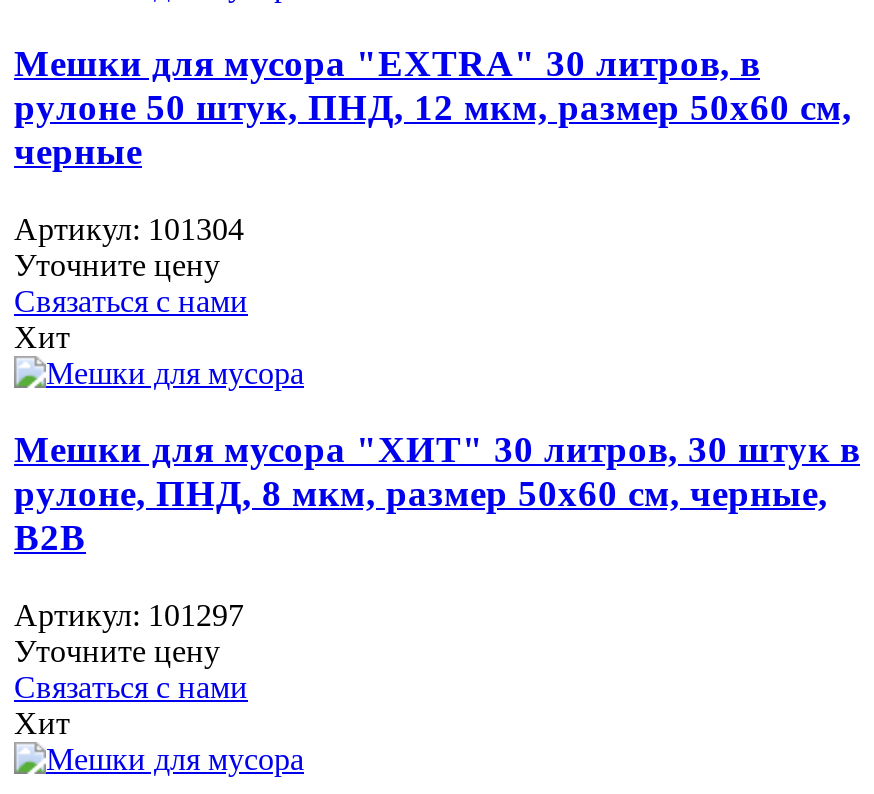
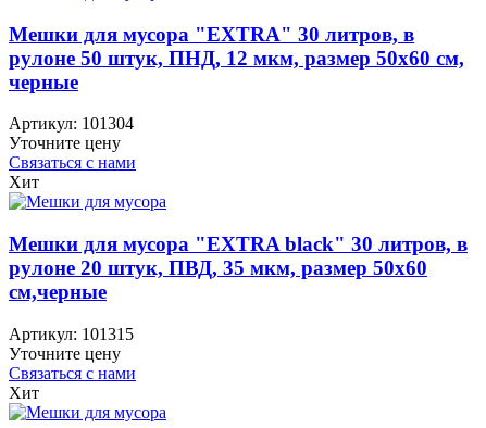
[14,428,860,558] Мешки для мусора "ХИТ" 30 литров, 30 штук в | рулоне, ПНД, 8 мкм, размер 50х60 см, черные, | B2B -> [9,232,468,303] Мешки для мусора "EXTRA black" 30 литров, в | рулоне 20 штук, ПВД, 35 мкм, размер 50х60 | см,черные
[14,597,244,631] Артикул: 101297 -> [9,324,134,343] Артикул: 101315

